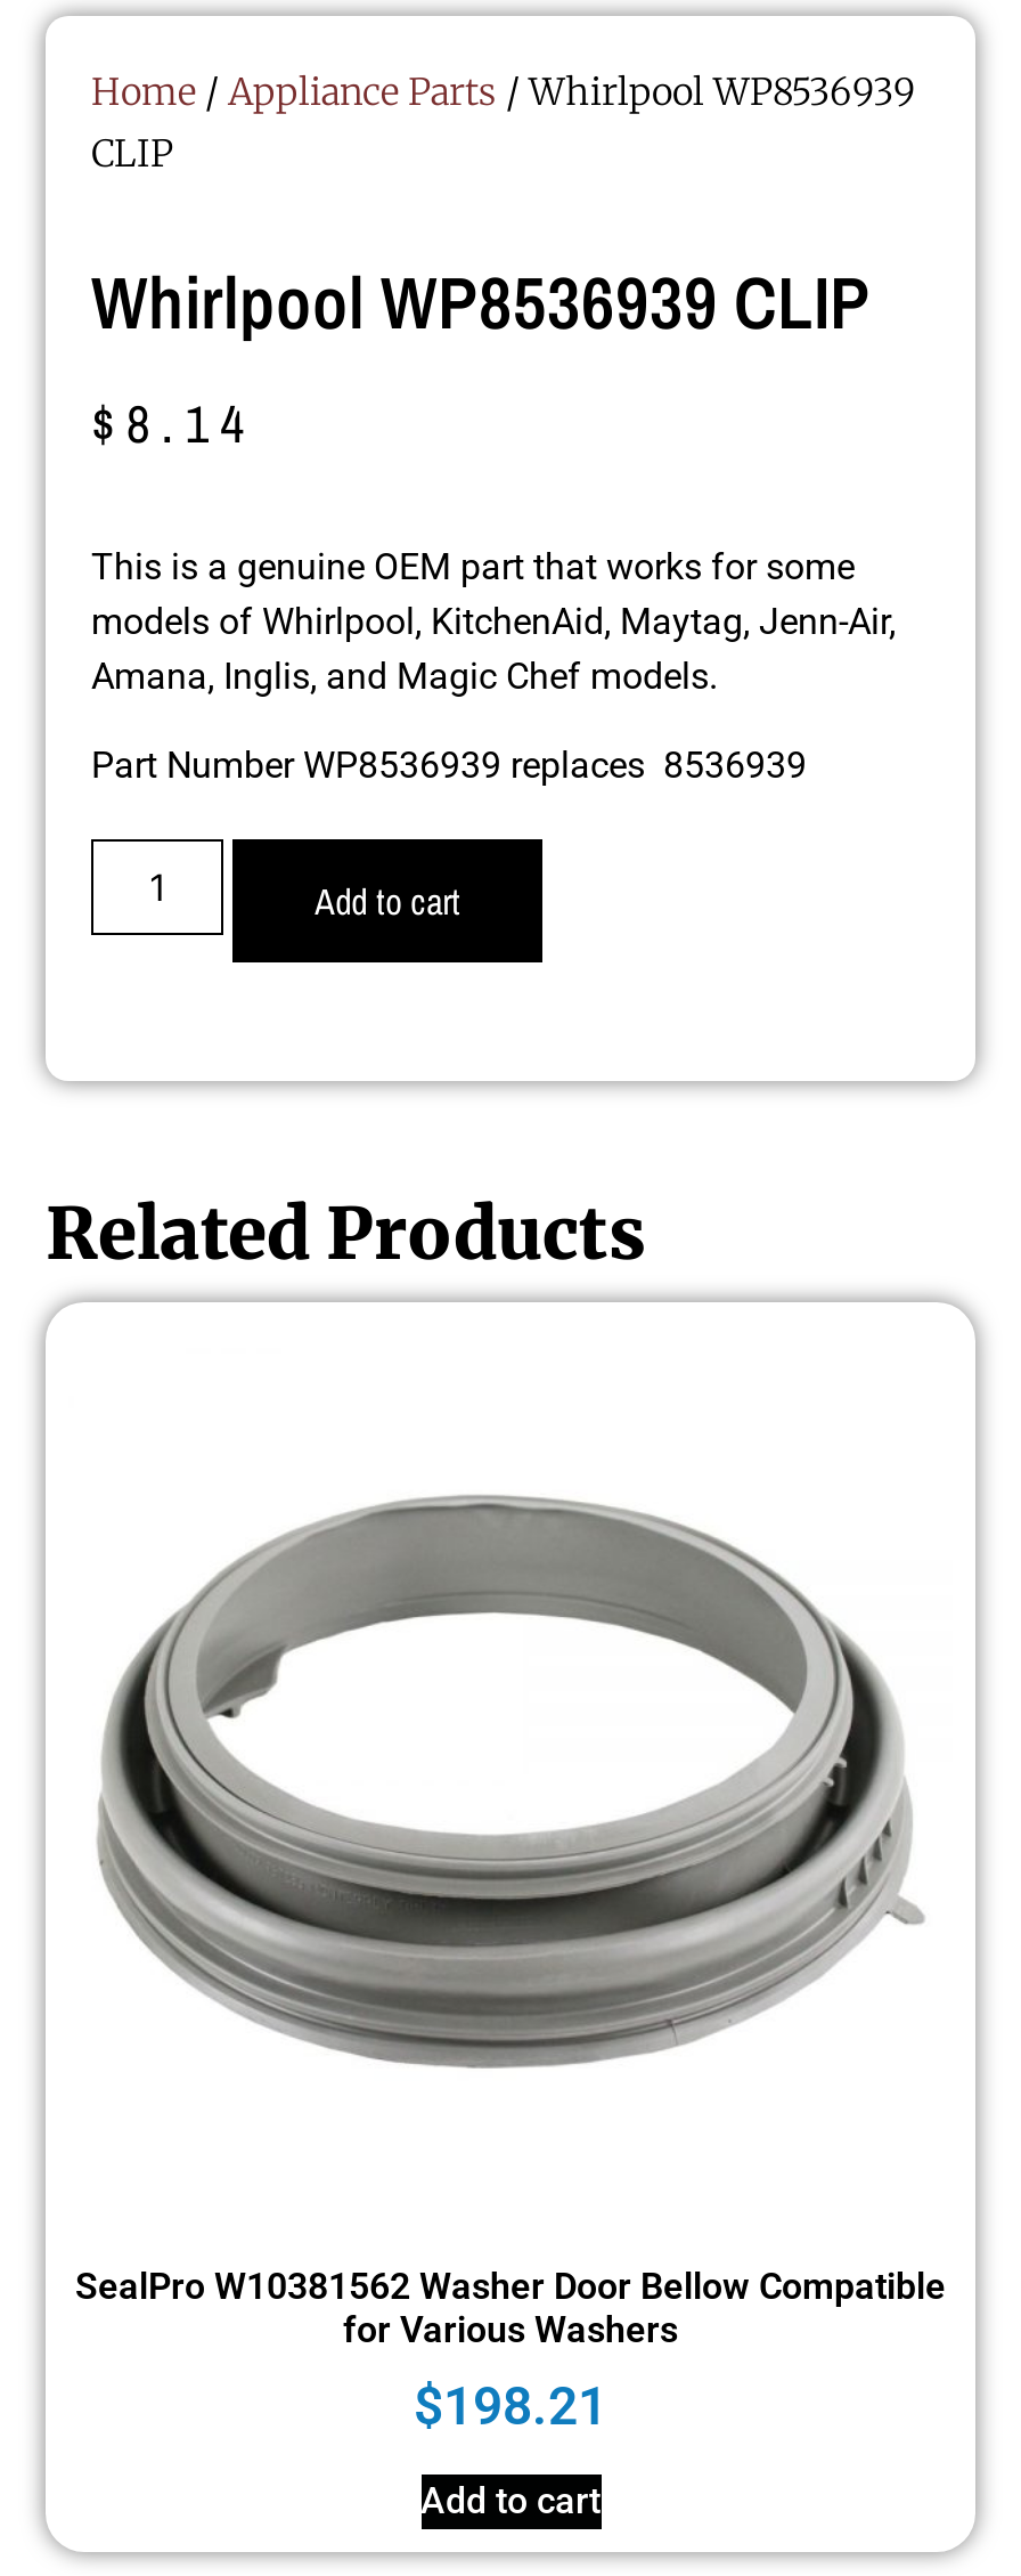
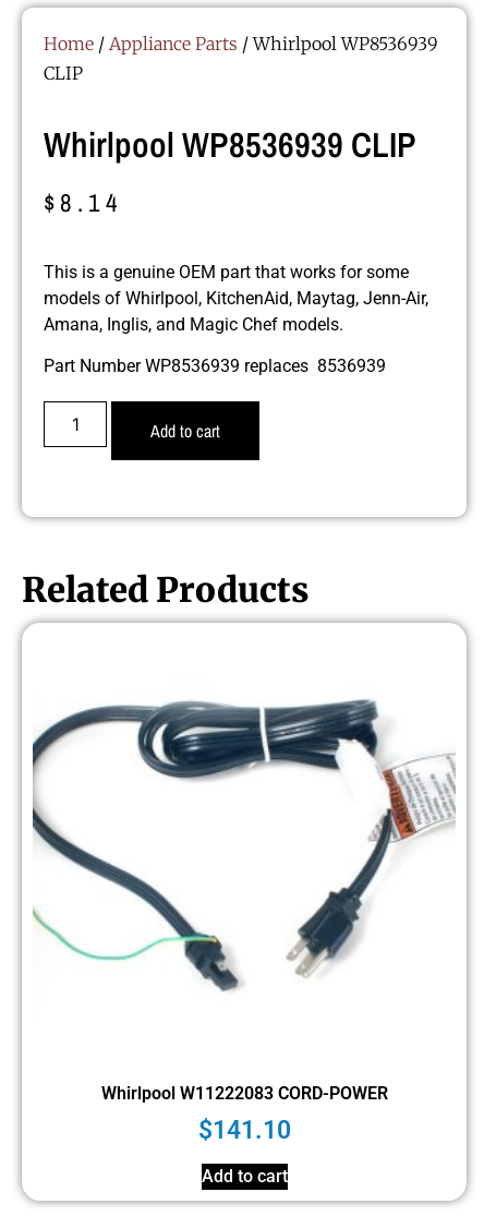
[68,1494,950,2071] [image] -> [32,699,456,992] [image]
[75,2265,946,2438] SealPro W10381562 Washer Door Bellow Compatible | for Various Washers | $198.21 -> [101,1083,388,1145] Whirlpool W11222083 CORD-POWER | $141.10

